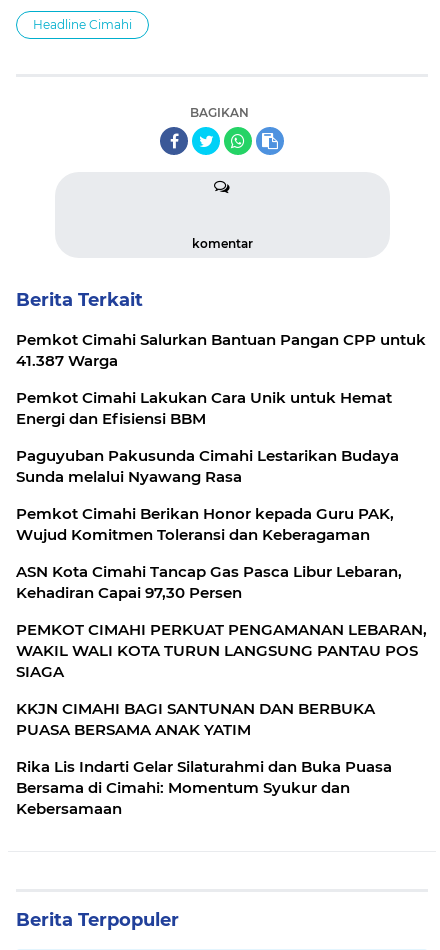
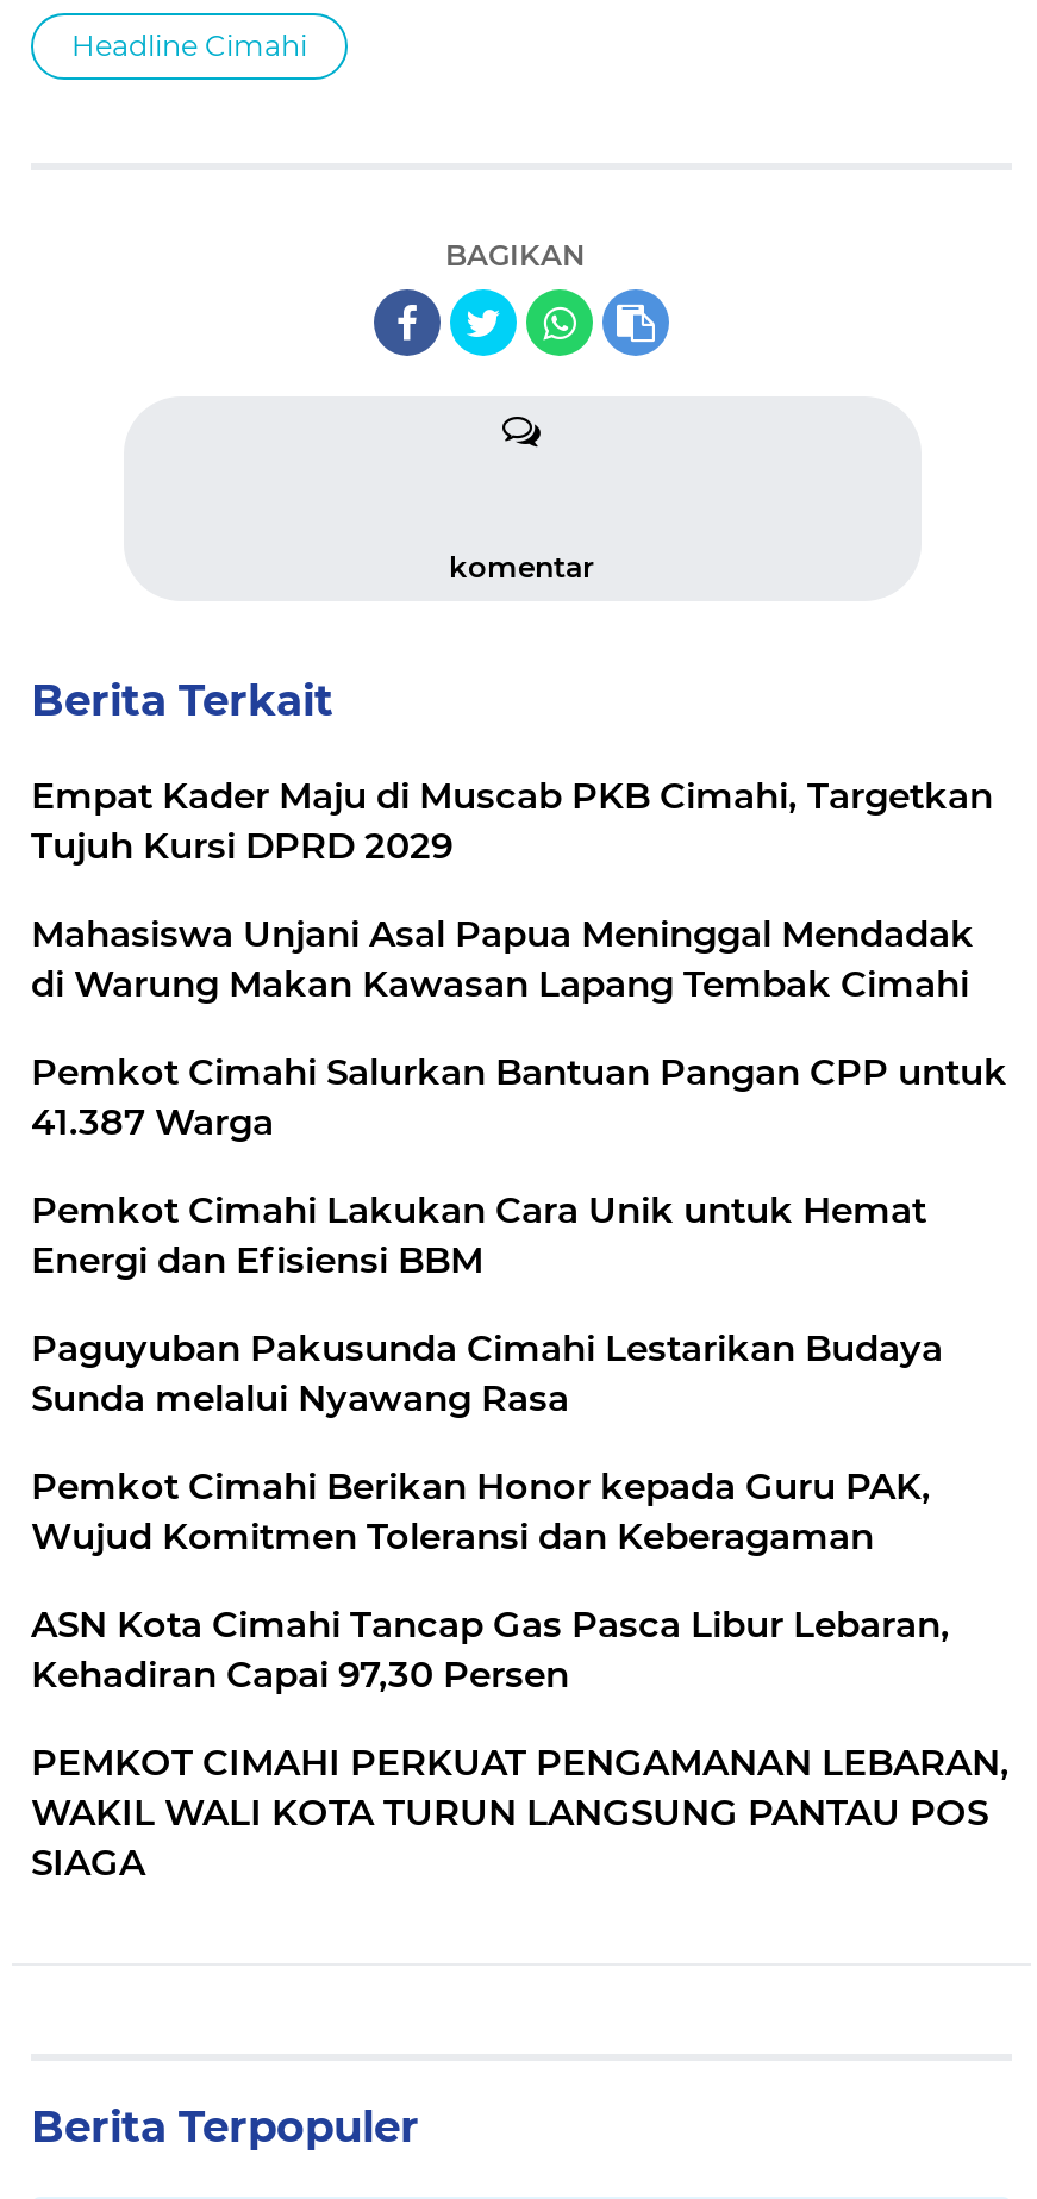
none -> [31,772,993,1005] Empat Kader Maju di Muscab PKB Cimahi, Targetkan | Tujuh Kursi DPRD 2029 | Mahasiswa Unjani Asal Papua Meninggal Mendadak | di Warung Makan Kawasan Lapang Tembak Cimahi
moved [16,330,427,681] -> [31,1048,1010,1884]: Pemkot Cimahi Salurkan Bantuan Pangan CPP untuk | 41.387 Warga | Pemkot Cimahi Lakukan Cara Unik untuk Hemat | ... | WAKIL WALI KOTA TURUN LANGSUNG PANTAU POS | SIAGA
[16,699,392,818] KKJN CIMAHI BAGI SANTUNAN DAN BERBUKA | PUASA BERSAMA ANAK YATIM | Rika Lis Indarti Gelar Silaturahmi dan Buka Puasa | Bersama di Cimahi: Momentum Syukur dan | Kebersamaan -> none

